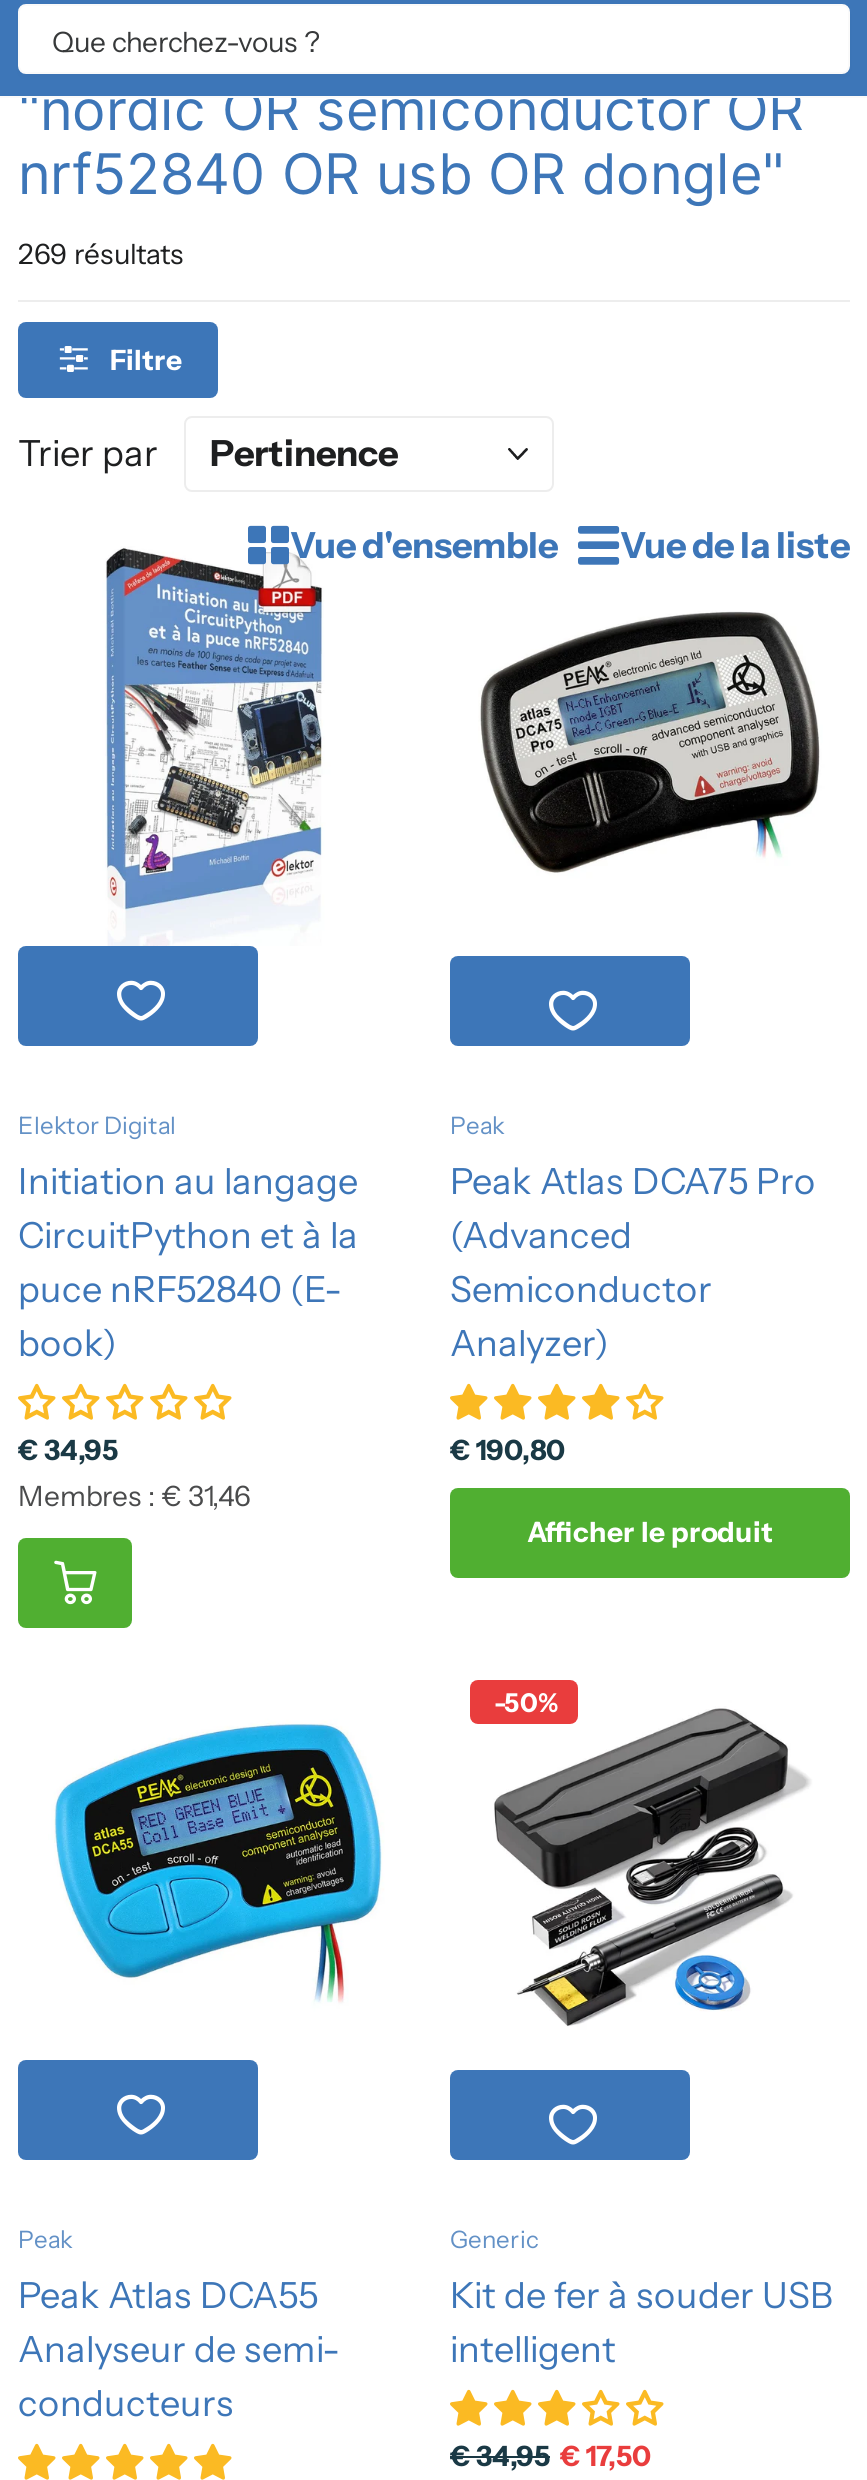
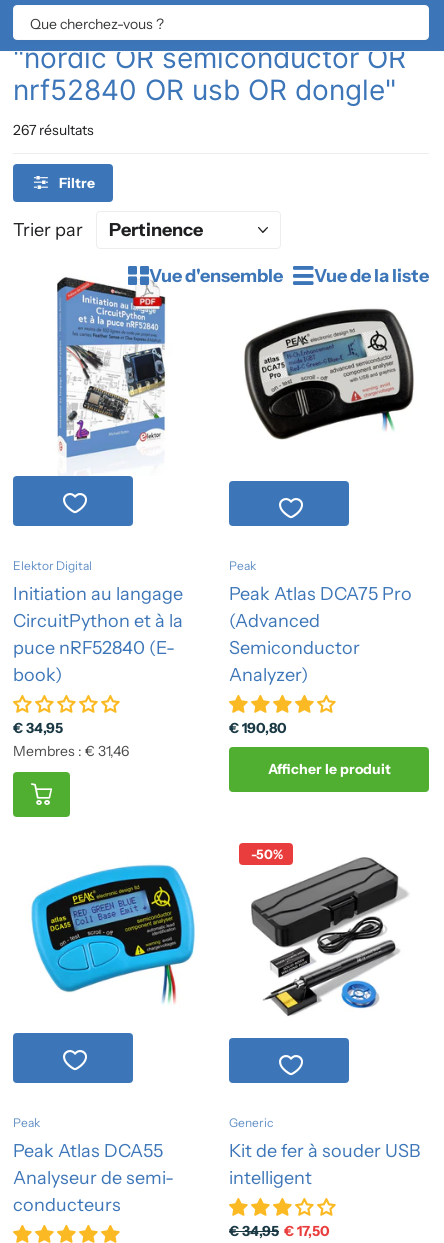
[18,236,184,272] 269 résultats -> [13,121,94,139] 267 résultats

